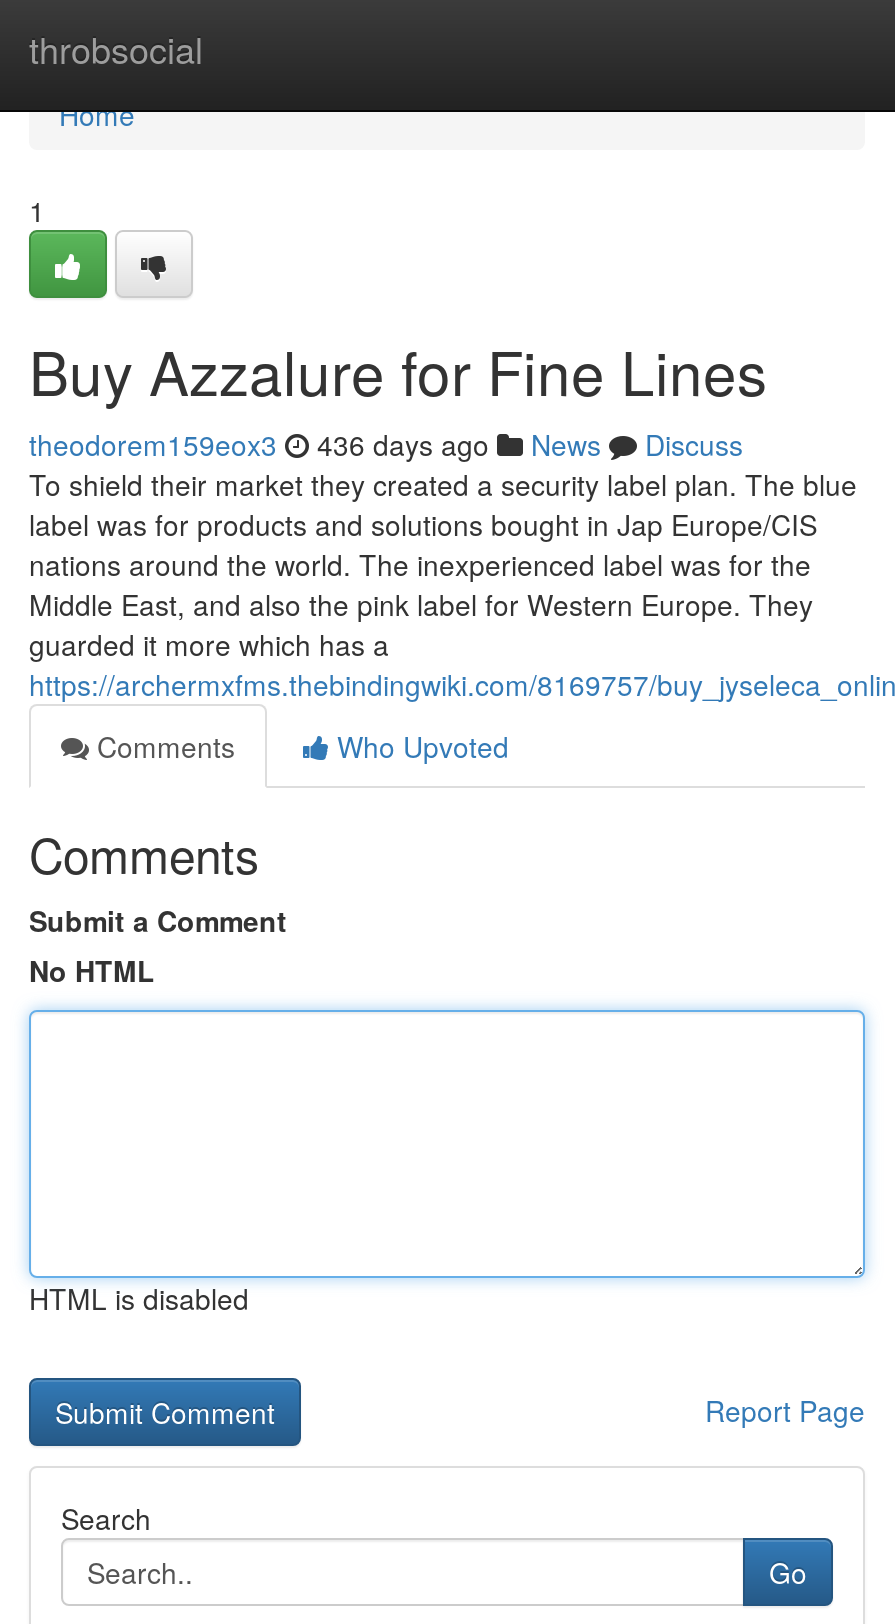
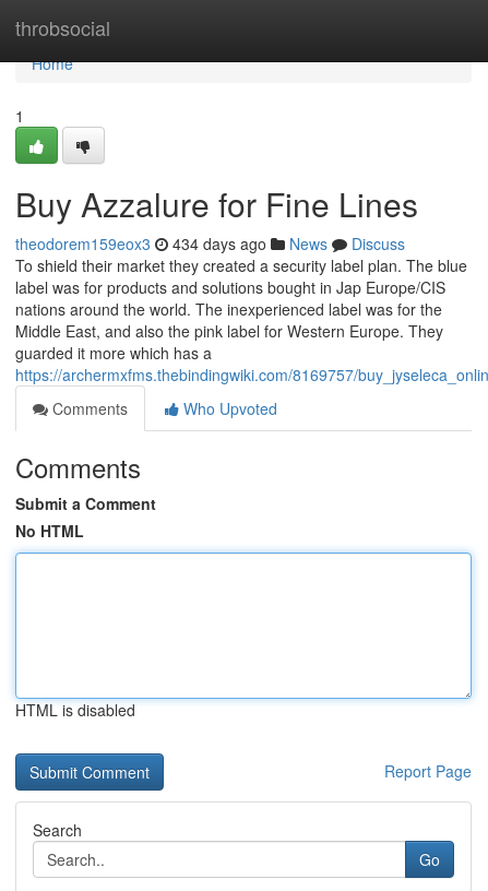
[29,424,743,464] theodorem159eox3 436 days ago News Discuss -> [15,233,405,254] theodorem159eox3 434 days ago News Discuss

